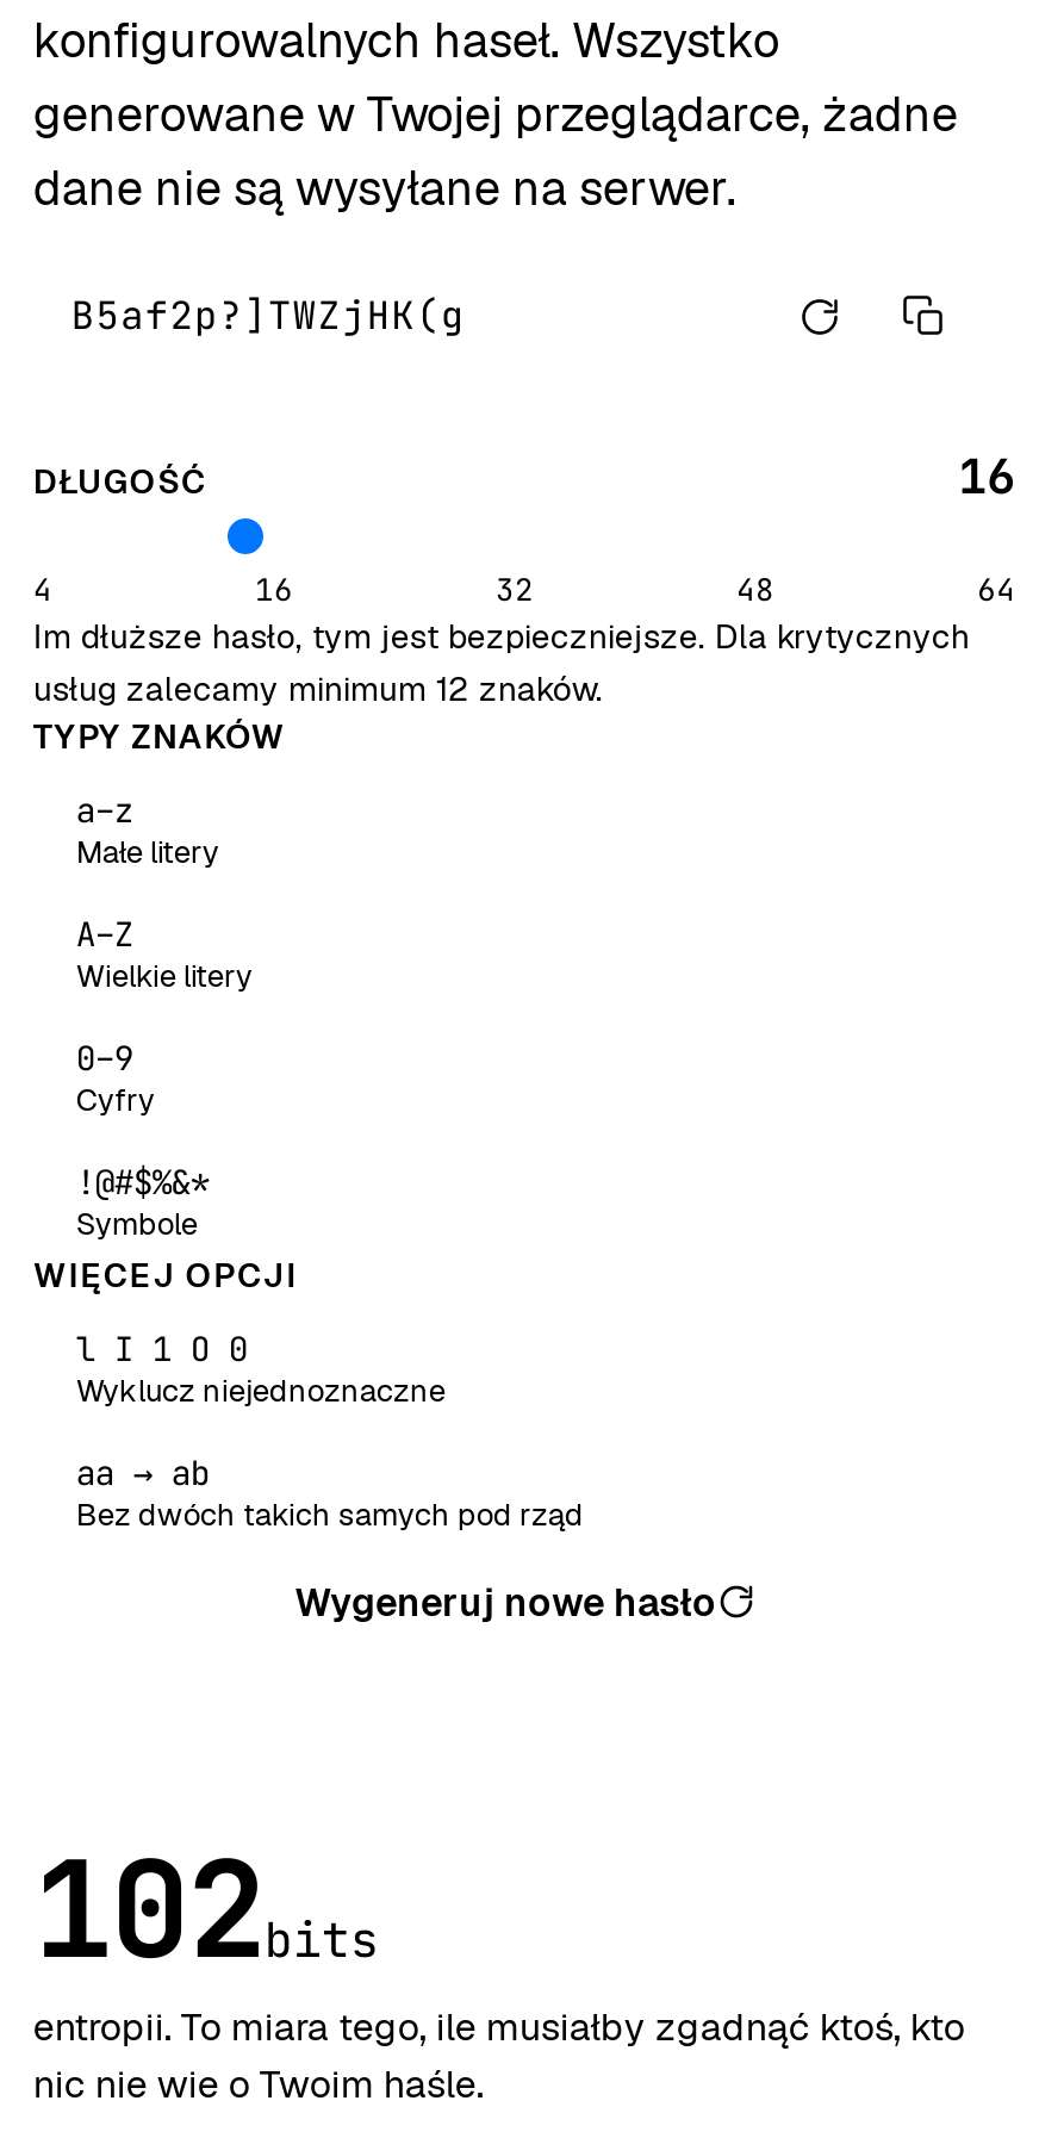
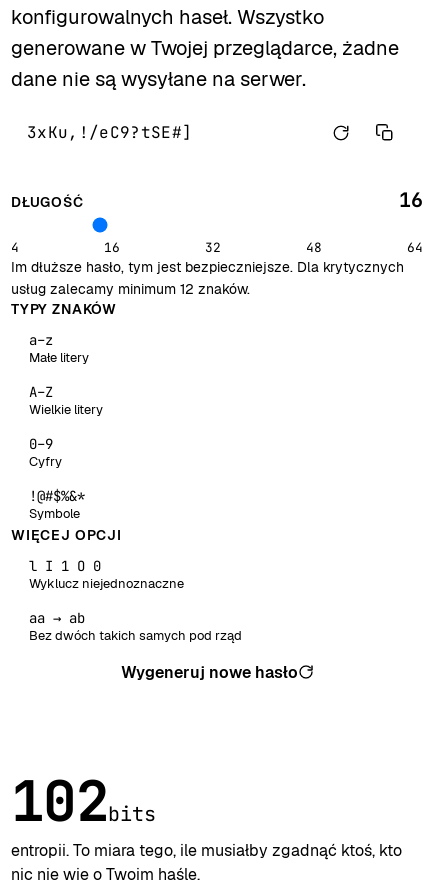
[71,290,465,340] B5af2p?] TWZ j HK (g -> [27,122,192,143] 3xKu,! /e C9? tSE #]

